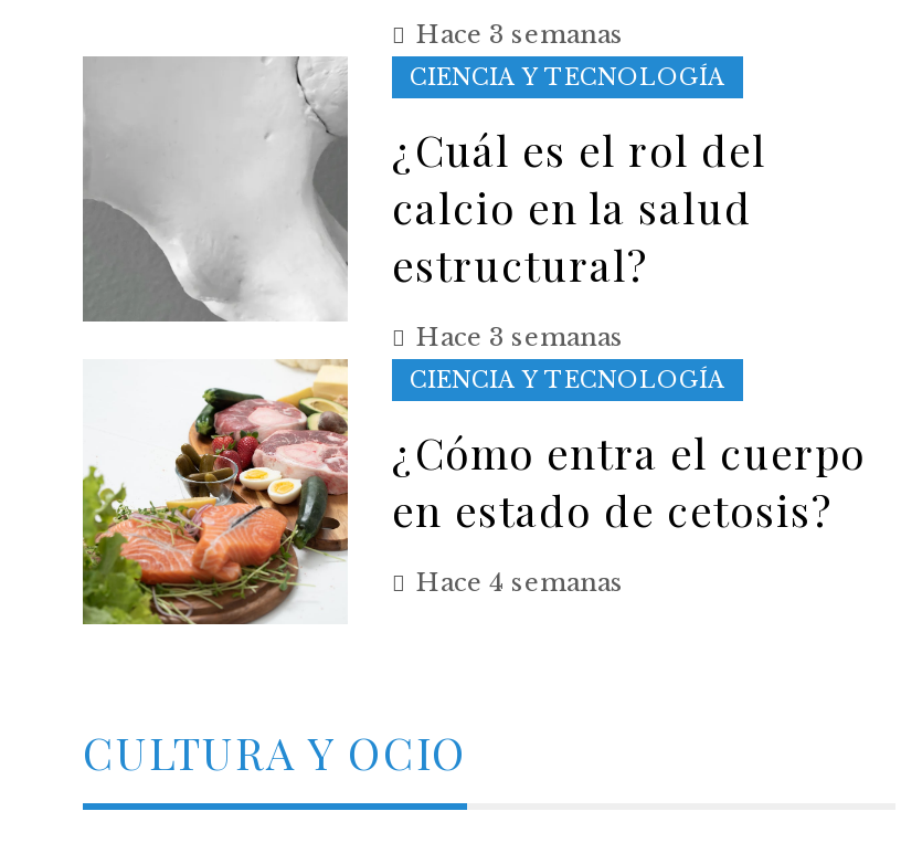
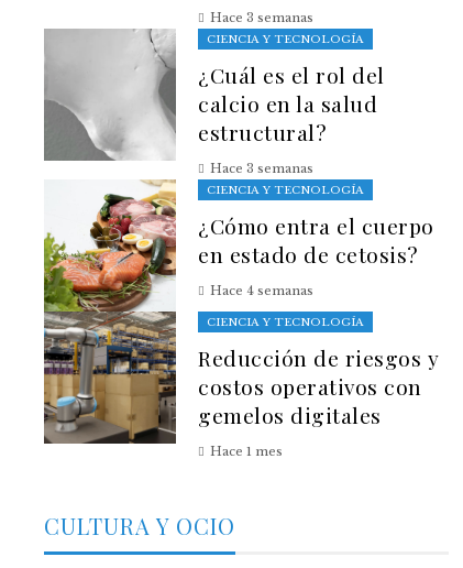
none -> [43,310,439,459] [image] | CIENCIA Y TECNOLOGÍA | Reducción de riesgos y | costos operativos con | gemelos digitales | Hace 1 mes

